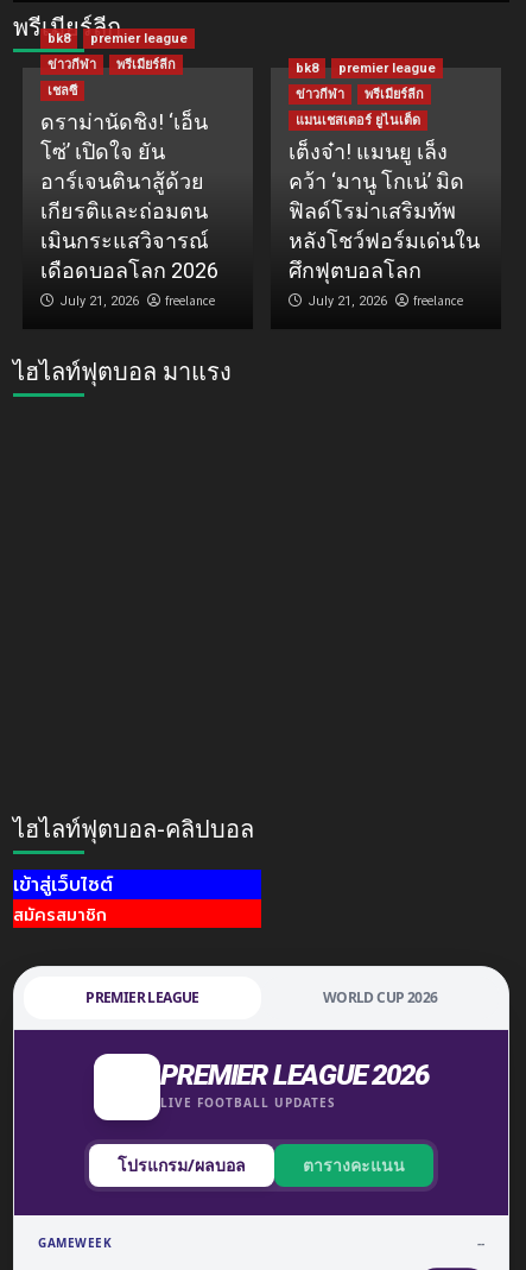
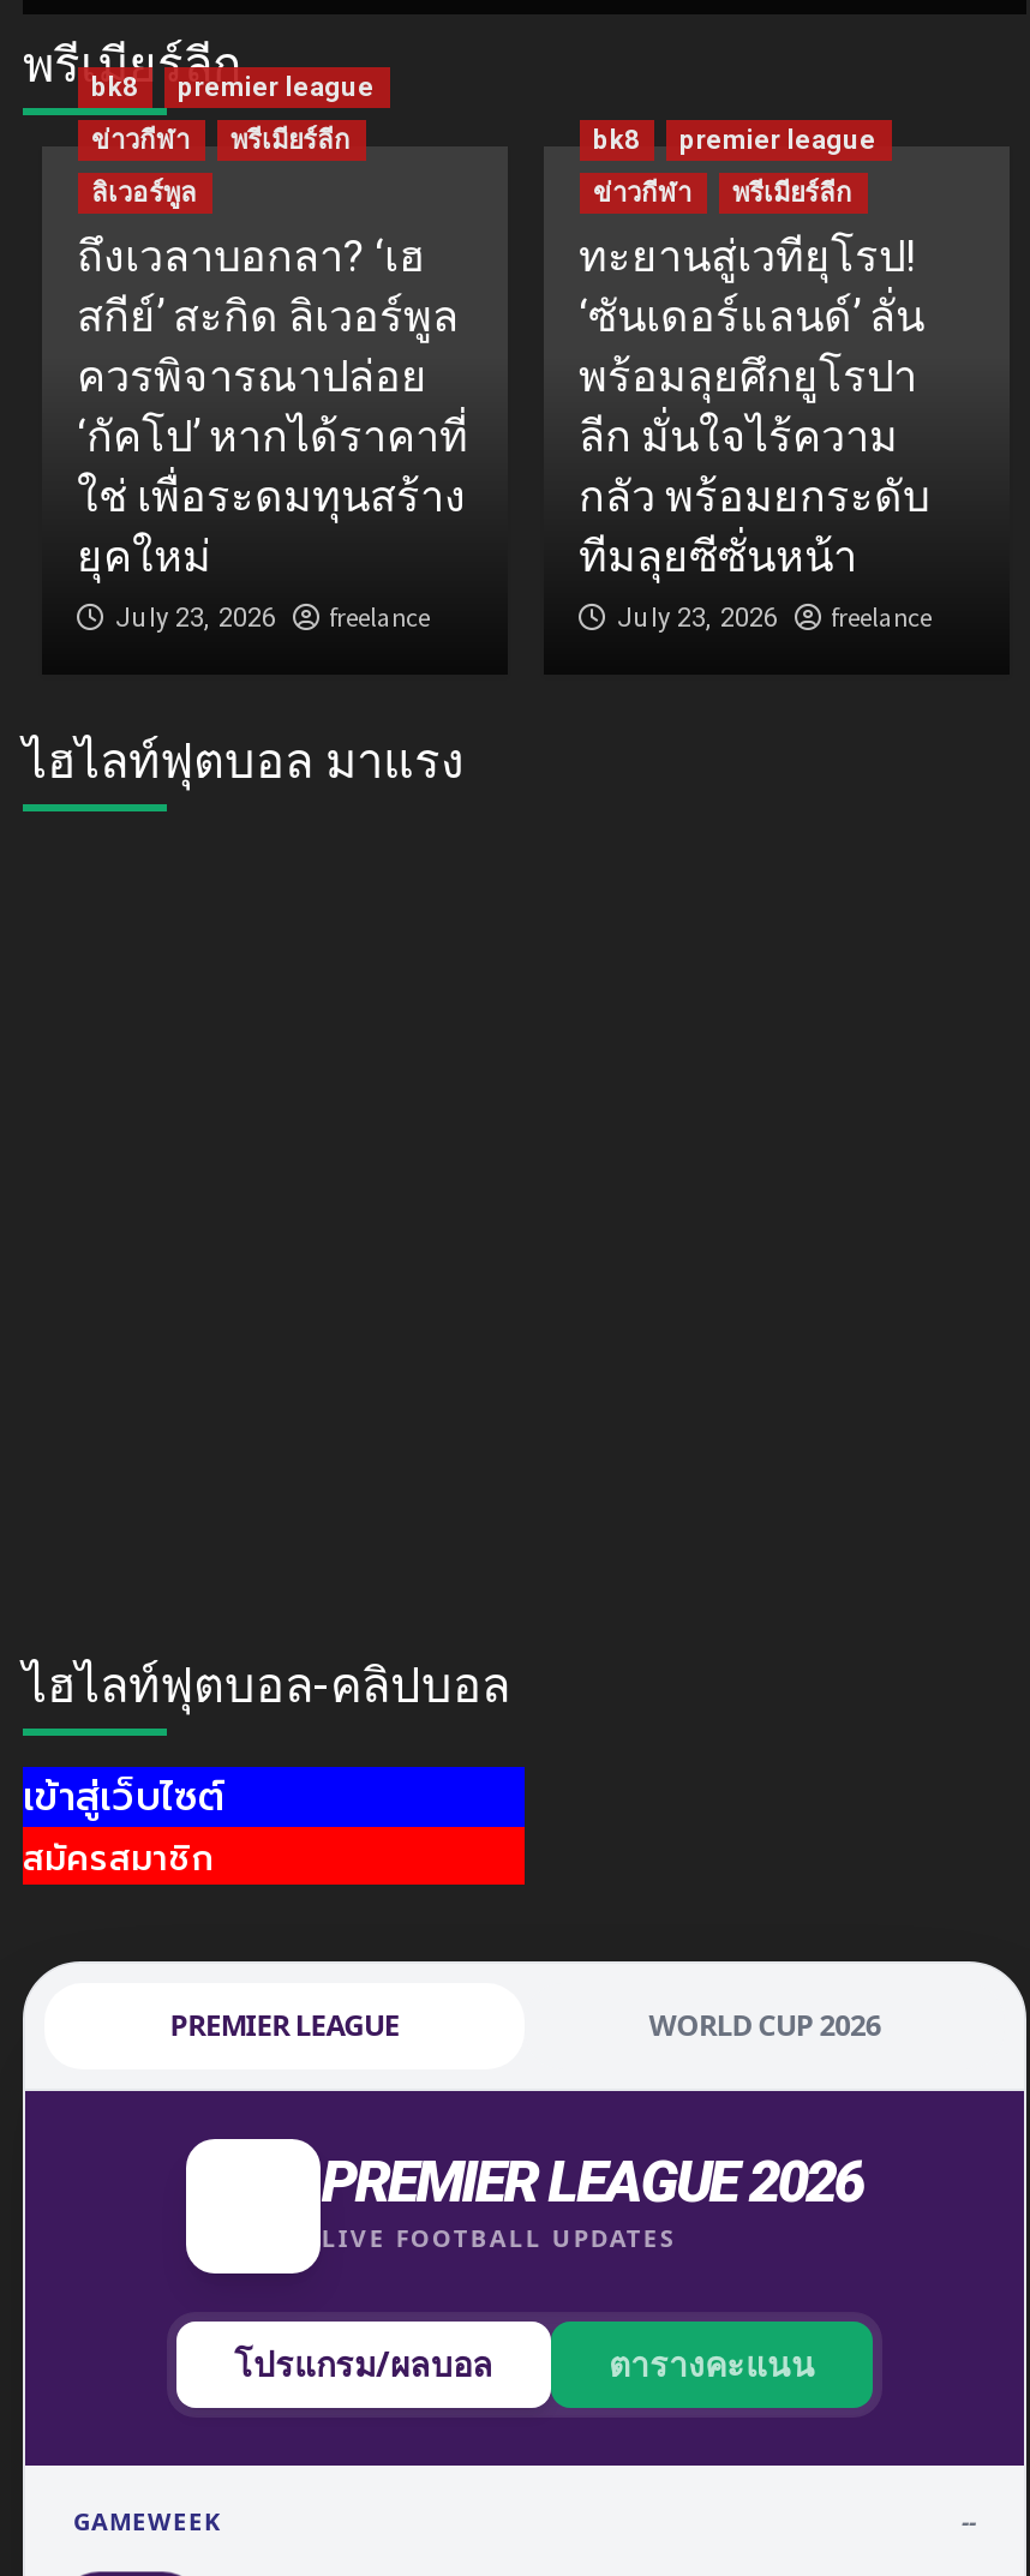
[40,83,218,309] เชลซี | ดราม่านัดชิง! ‘เอ็น | โซ่’ เปิดใจ ยัน | อาร์เจนตินาสู้ด้วย | เกียรติและถ่อมตน | เมินกระแสวิจารณ์ | เดือดบอลโลก 2026 | July 21, 2026 -> [77,177,468,633] ลิเวอร์พูล | ถึงเวลาบอกลา? ‘เฮ | สกีย์’ สะกิด ลิเวอร์พูล | ควรพิจารณาปล่อย | ‘กัคโป’ หากได้ราคาที่ | ใช่ เพื่อระดมทุนสร้าง | ยุคใหม่ | July 23, 2026
[288,113,479,309] แมนเชสเตอร์ ยูไนเต็ด | เต็งจ๋า! แมนยู เล็ง | คว้า ‘มานู โกเน่’ มิด | ฟิลด์โรม่าเสริมทัพ | หลังโชว์ฟอร์มเด่นใน | ศึกฟุตบอลโลก | July 21, 2026 -> [579,230,929,633] ทะยานสู่เวทียุโรป! | ‘ซันเดอร์แลนด์’ ลั่น | พร้อมลุยศึกยูโรปา | ลีก มั่นใจไร้ความ | กลัว พร้อมยกระดับ | ทีมลุยซีซั่นหน้า | July 23, 2026

